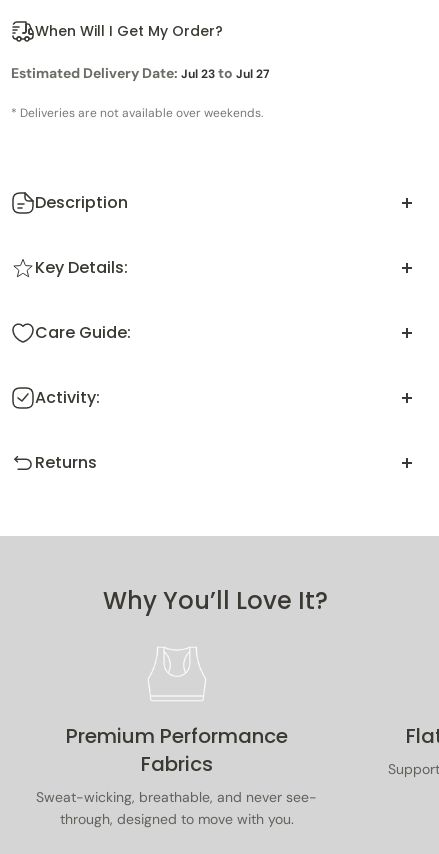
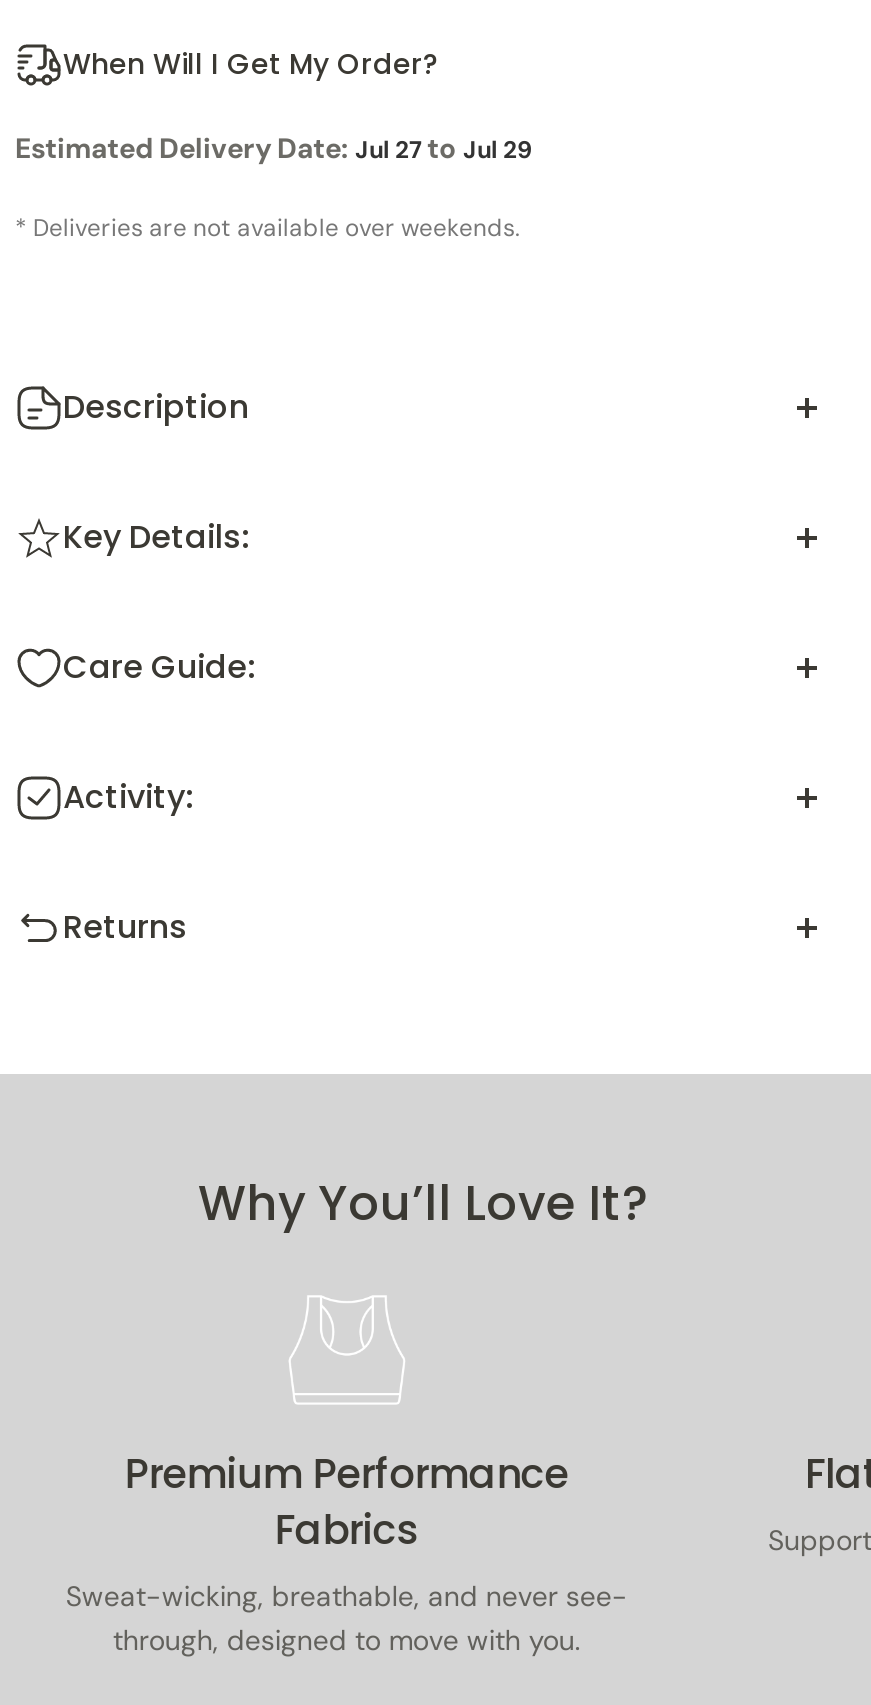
[11,64,269,82] Estimated Delivery Date: Jul 23 to Jul 27 -> [15,130,533,166] Estimated Delivery Date: Jul 27 to Jul 29

